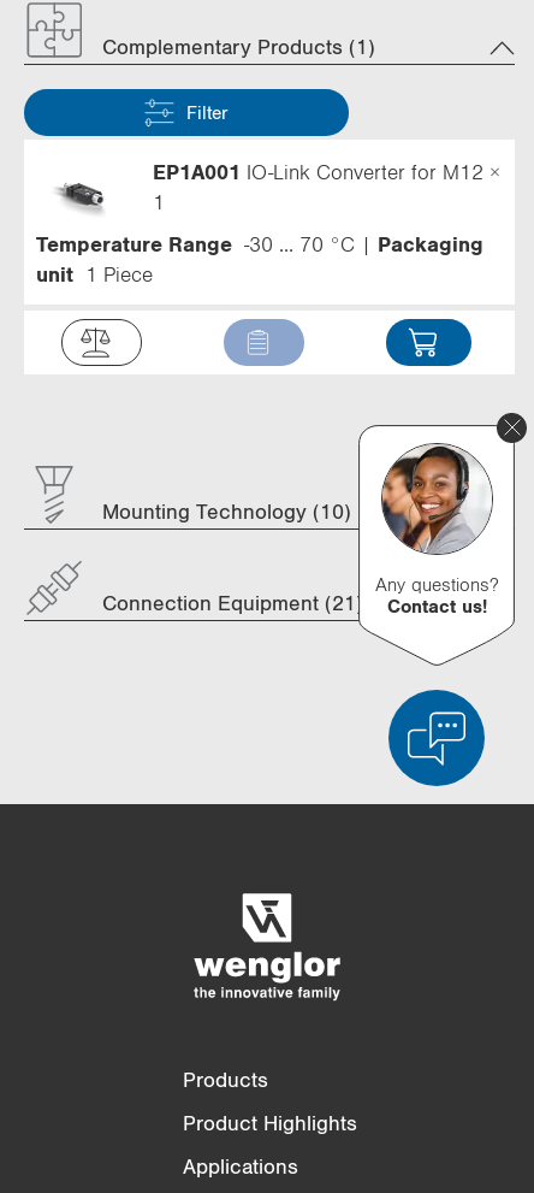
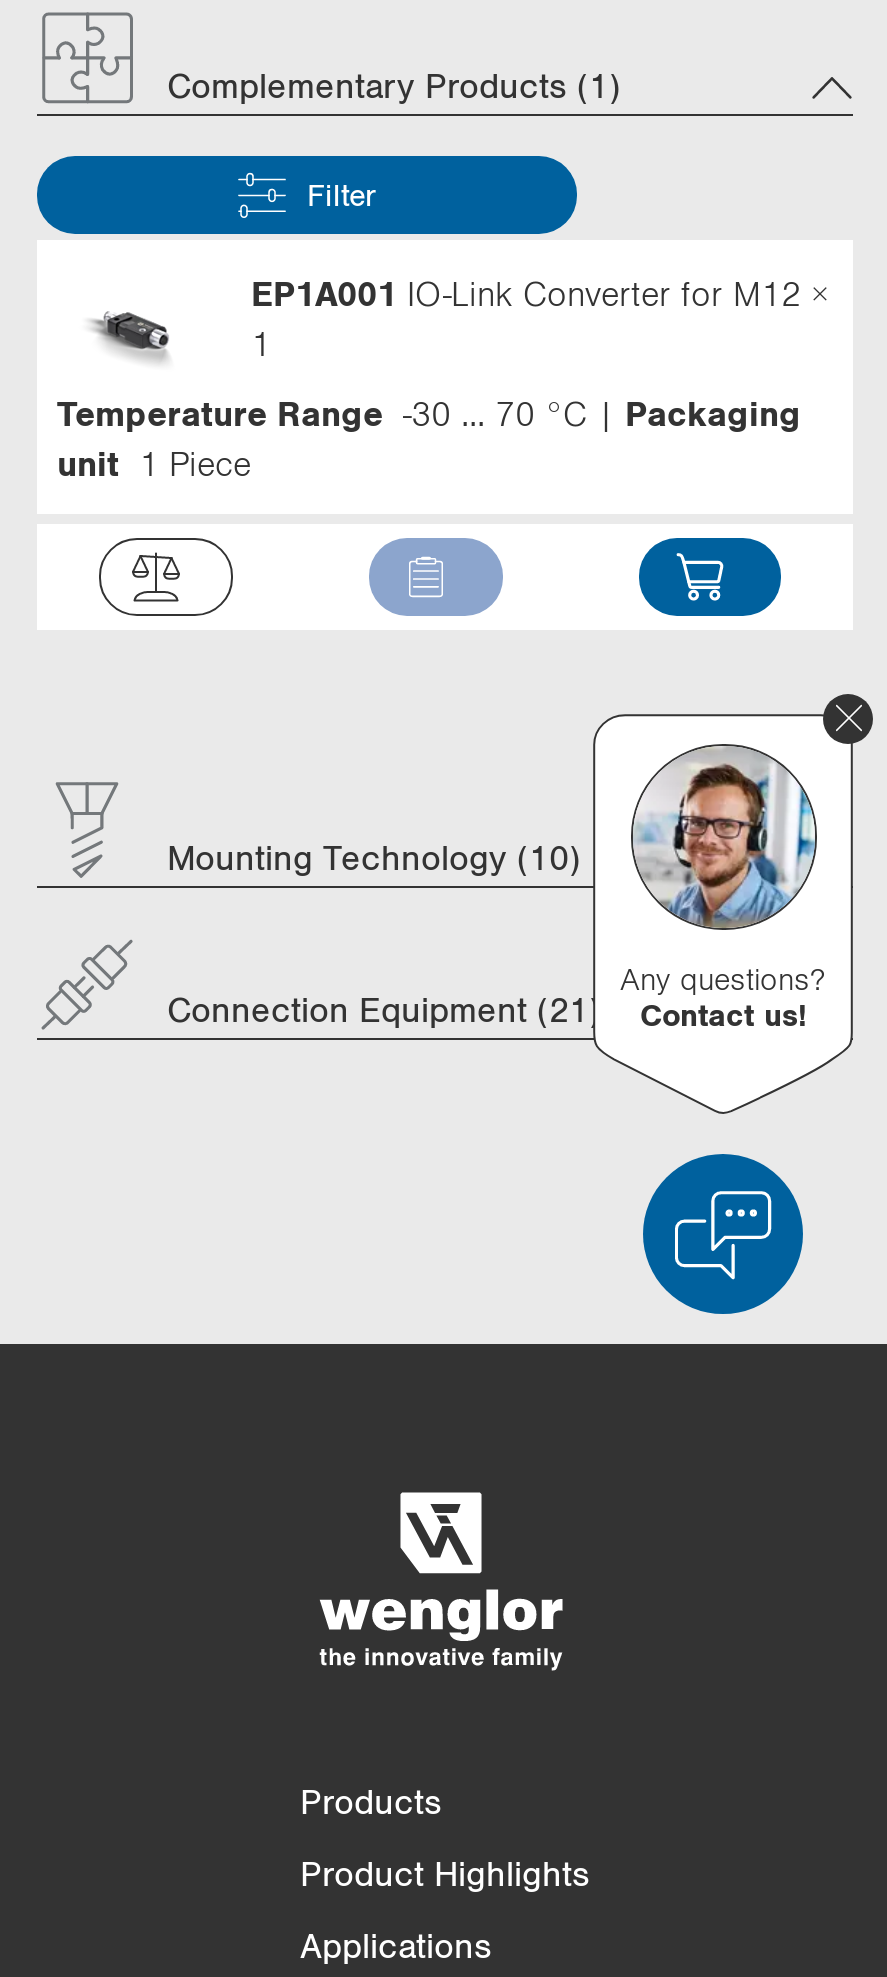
[382,447,492,553] [image] -> [633,750,817,928] [image]

